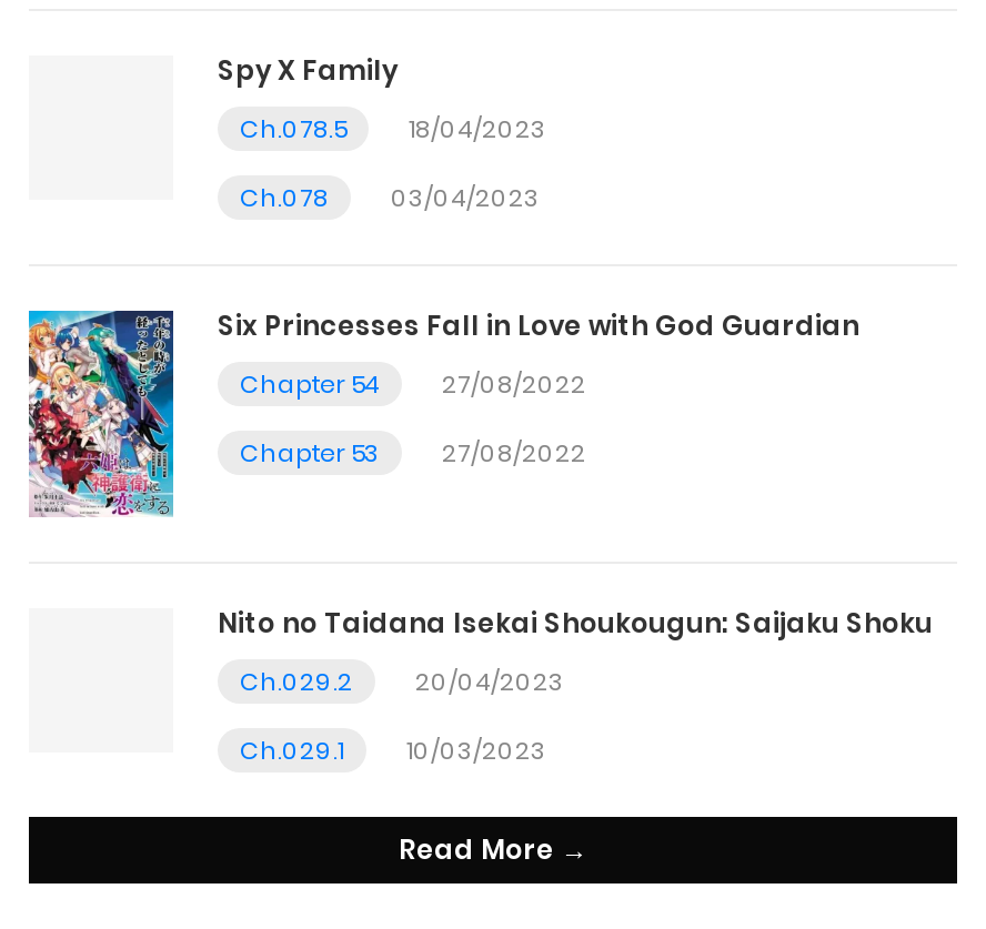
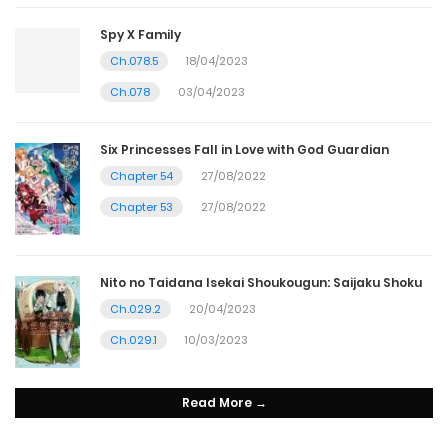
none -> [14,276,81,368] [image]

